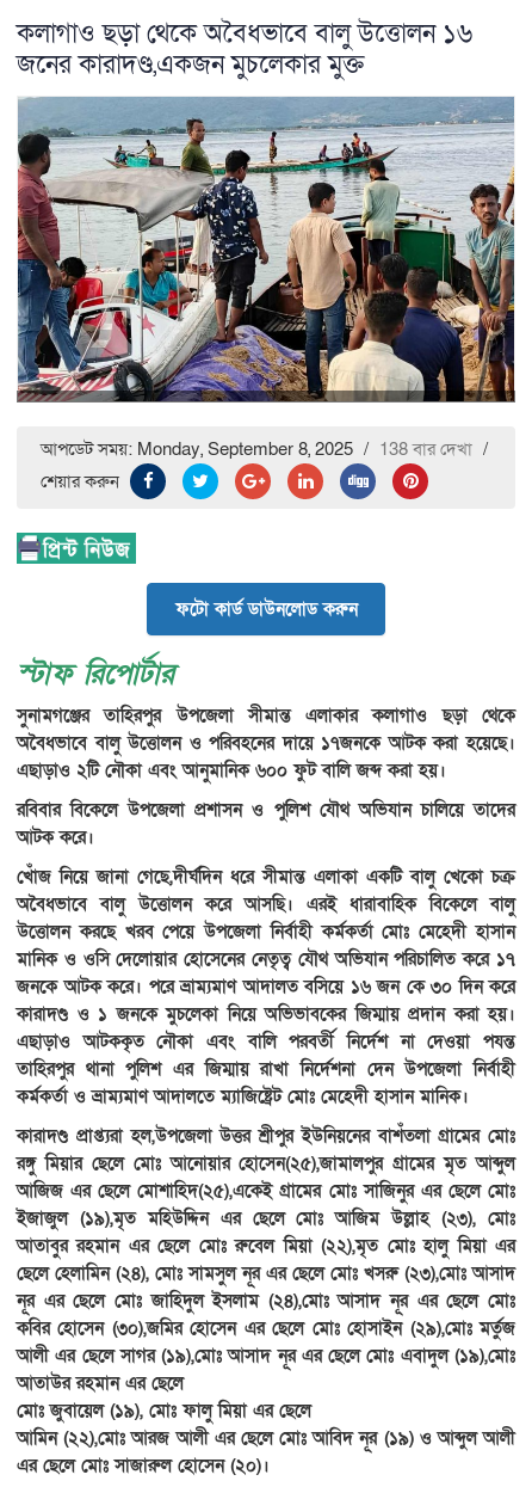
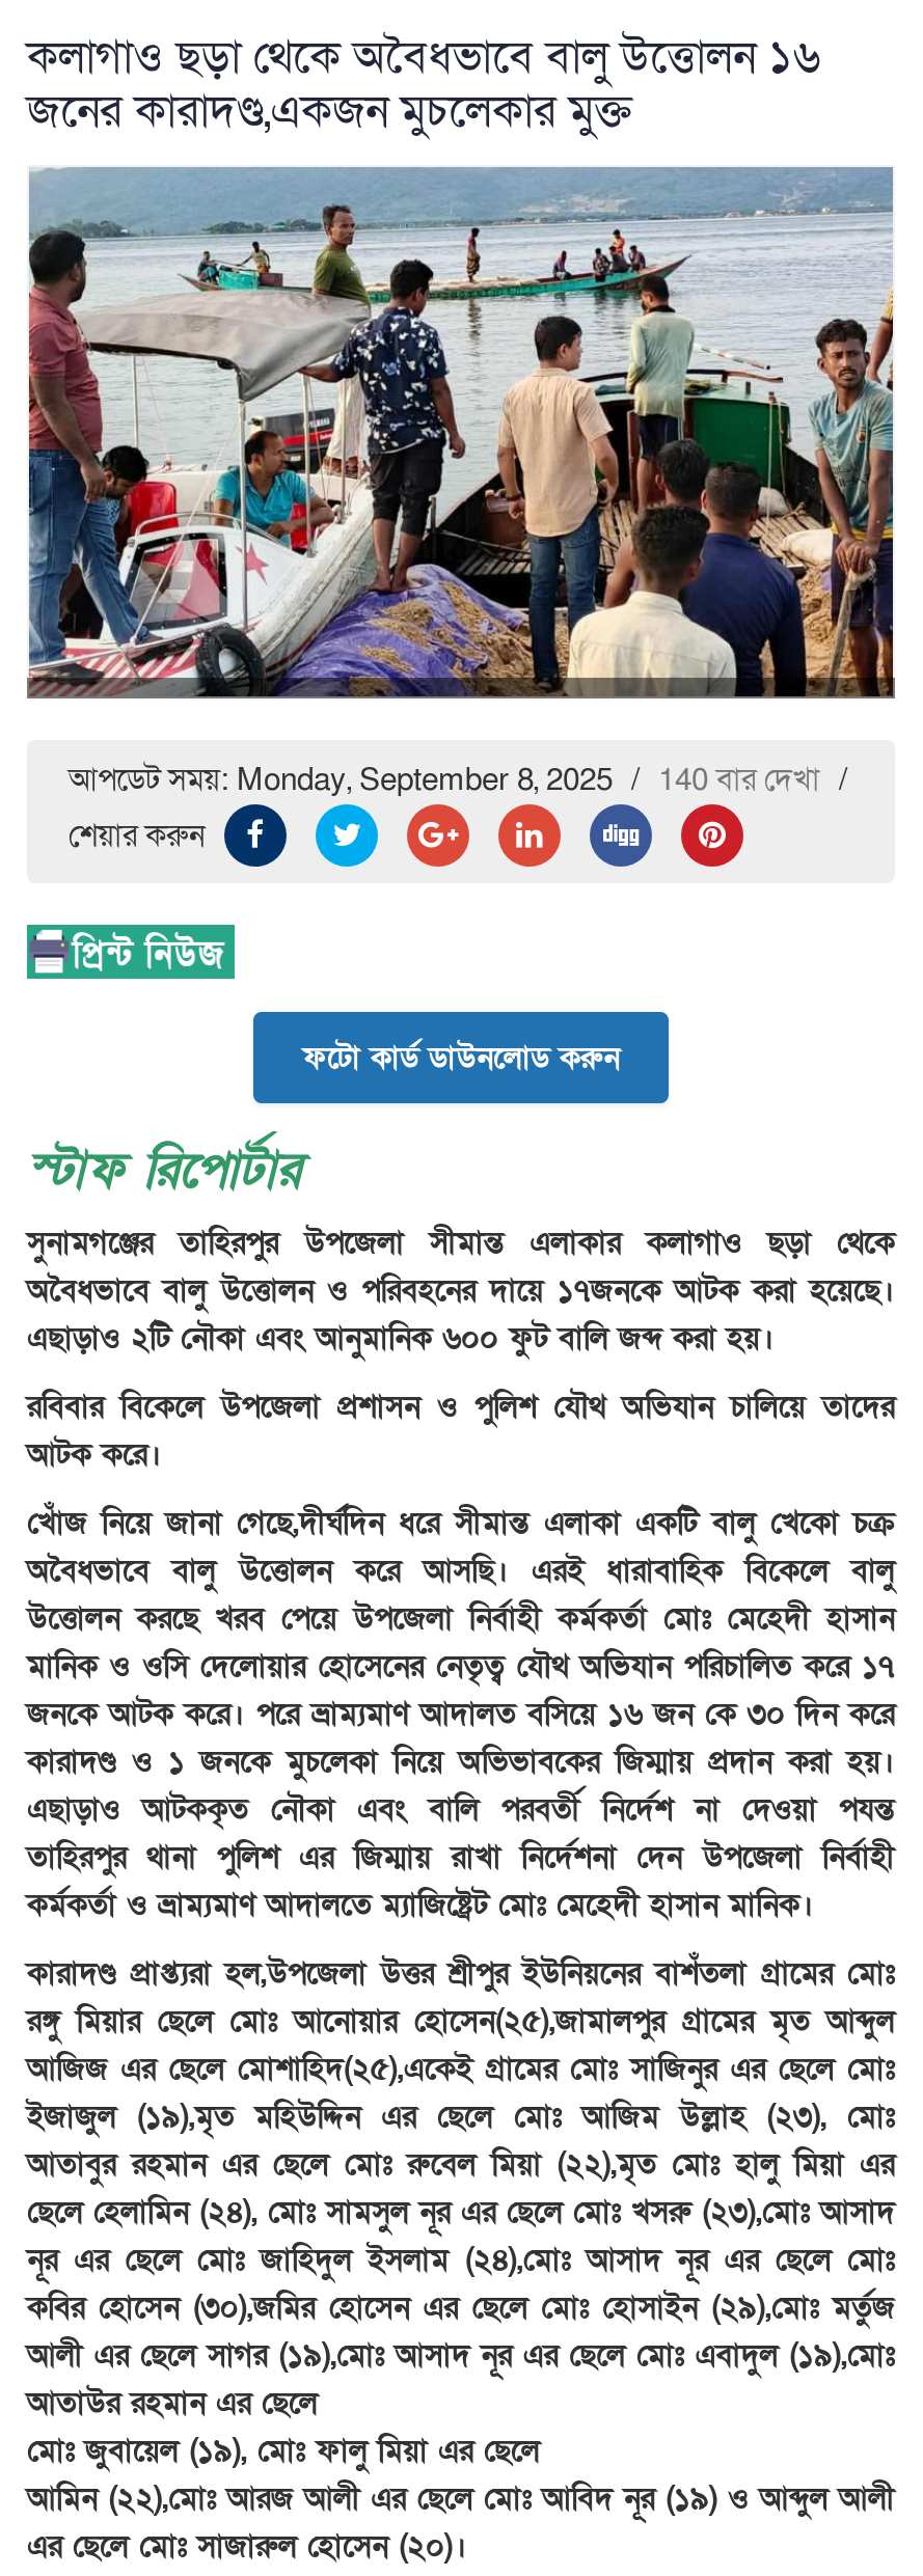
[41,437,488,461] আপডেট সময়: Monday, September 8, 2025 / 138 বার দেখা / -> [69,758,847,800] আপডেট সময়: Monday, September 8, 2025 / 140 বার দেখা /

